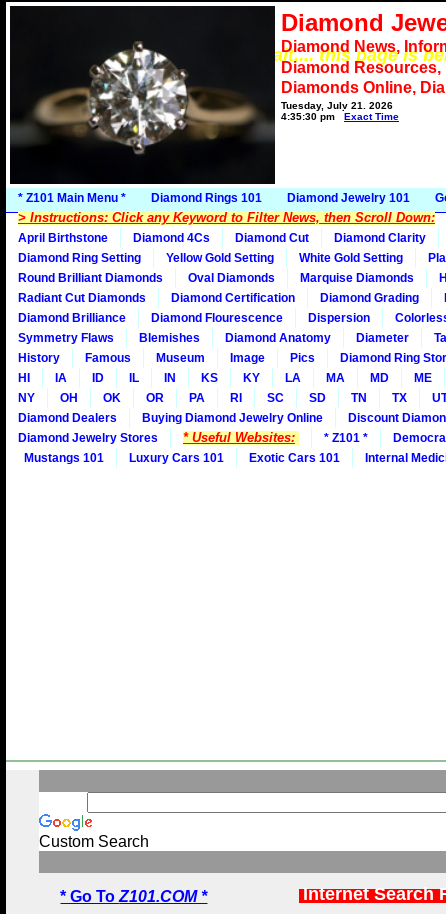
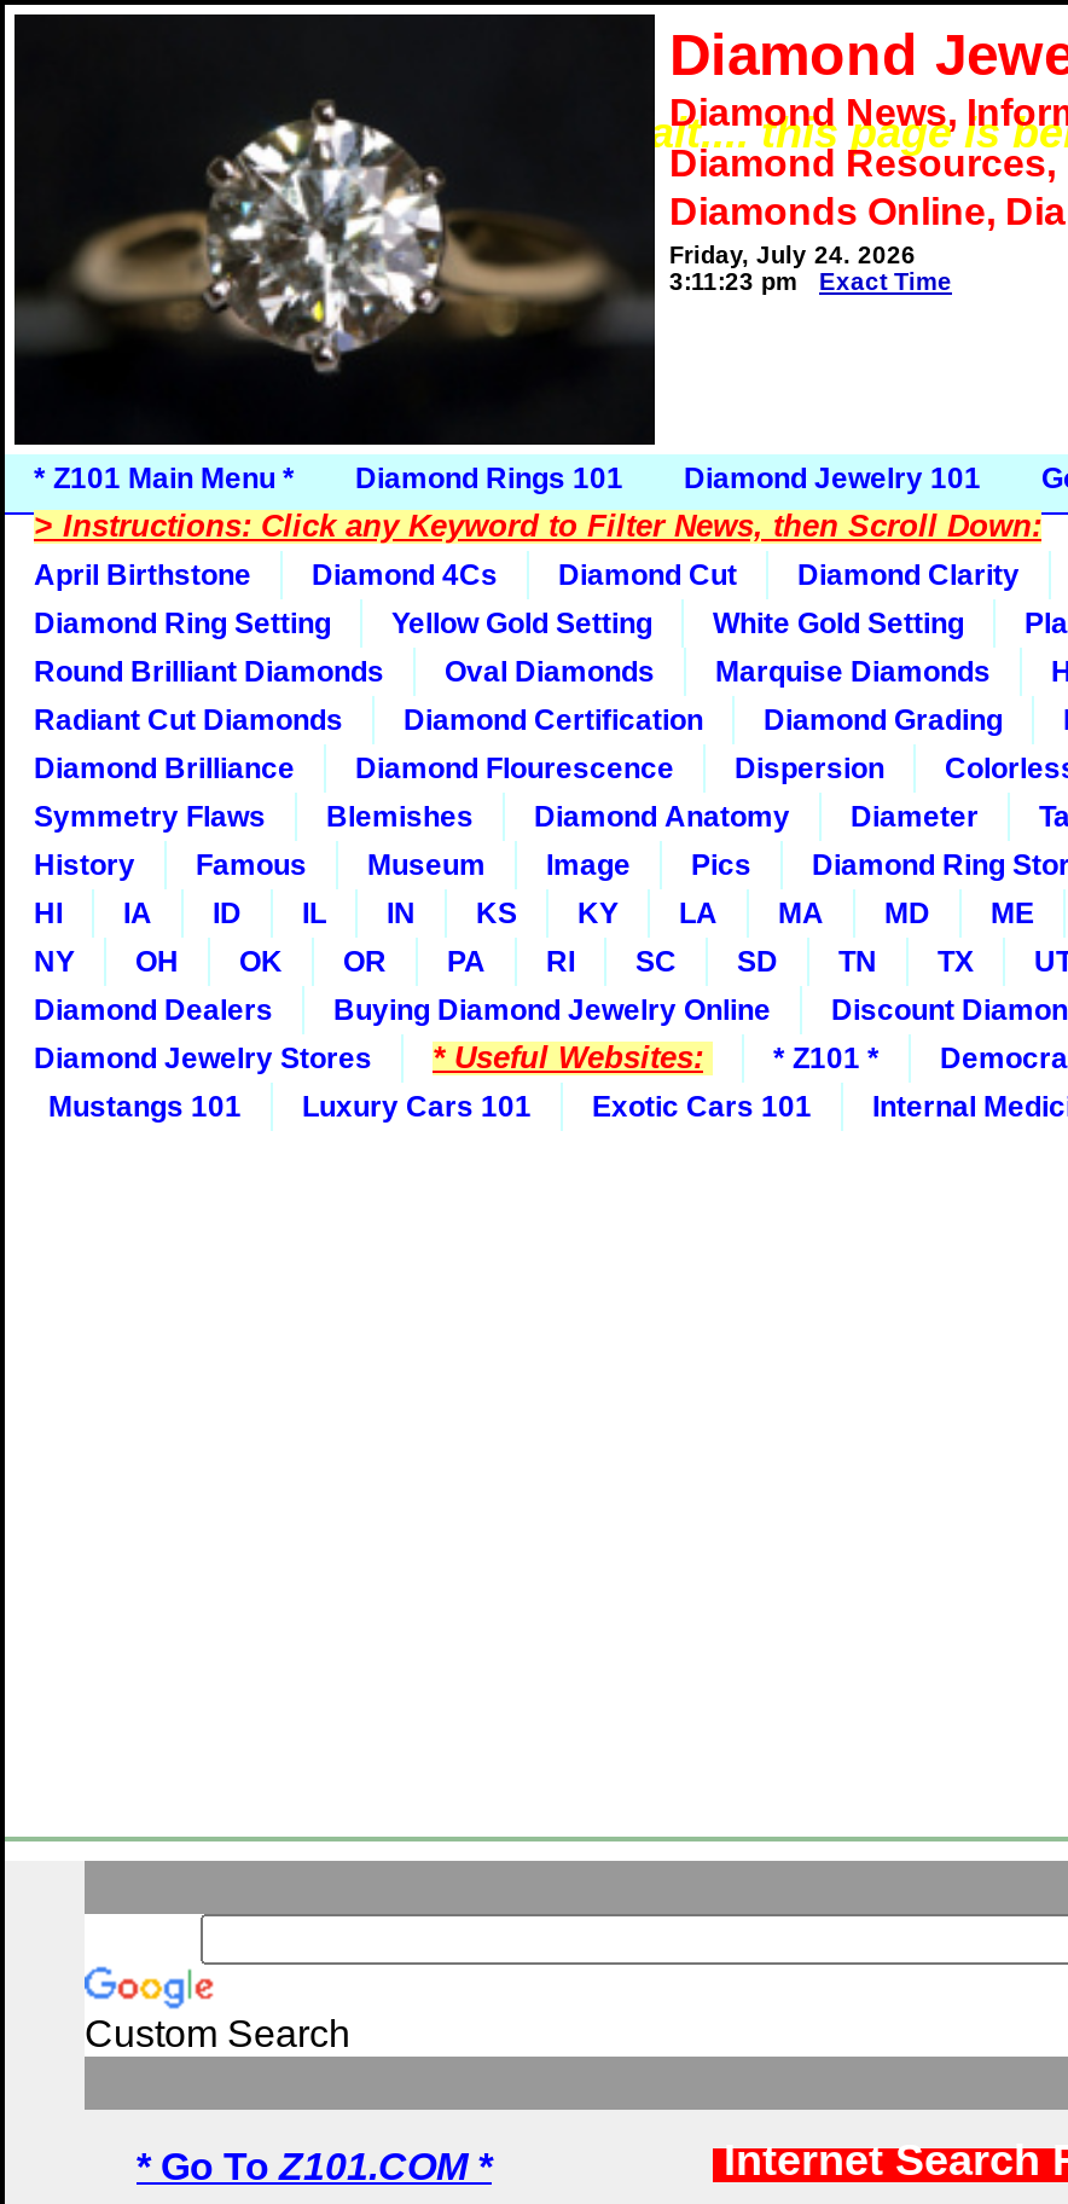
[281,100,393,111] Tuesday, July 21, 2026 -> [669,242,916,268] Friday, July 24, 2026
[281,111,399,122] 4:35:30 pm Exact Time -> [669,268,952,295] 3:11:23 pm Exact Time

